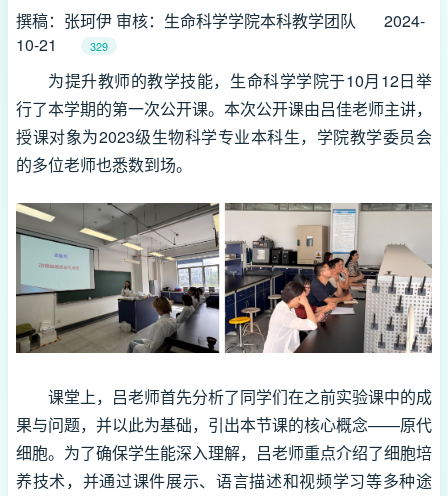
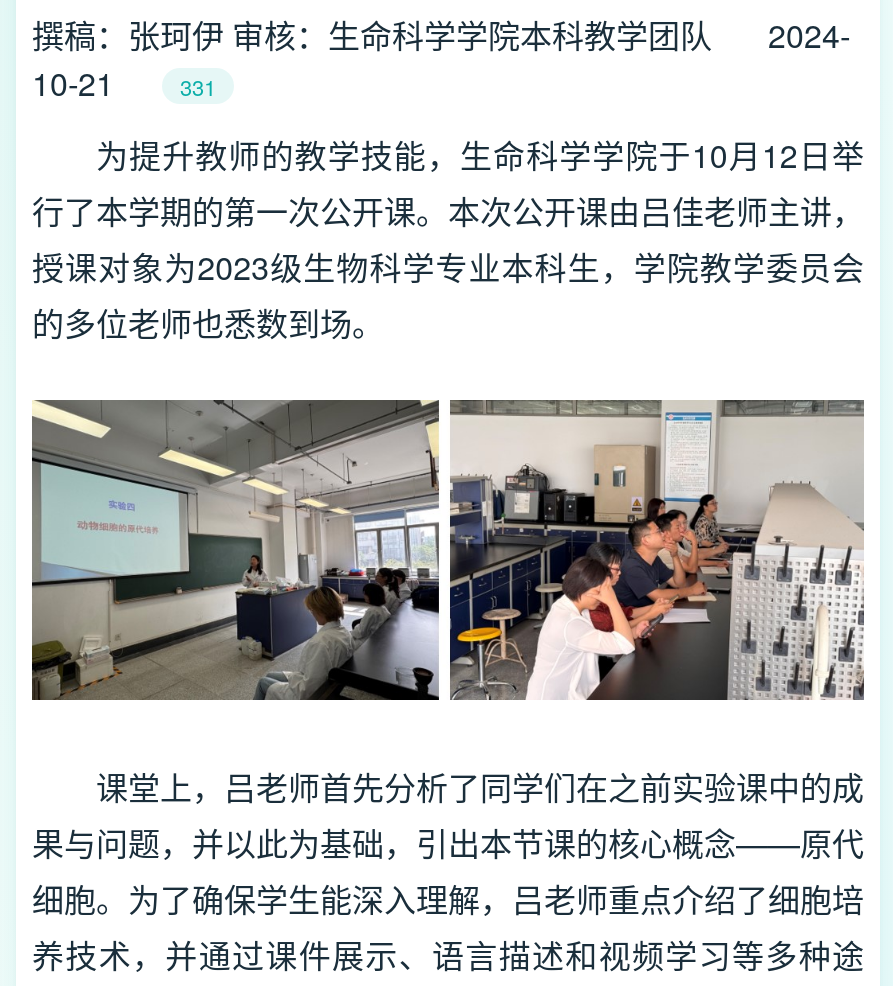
[90,38,108,54] 329 -> [180,70,216,102] 331

